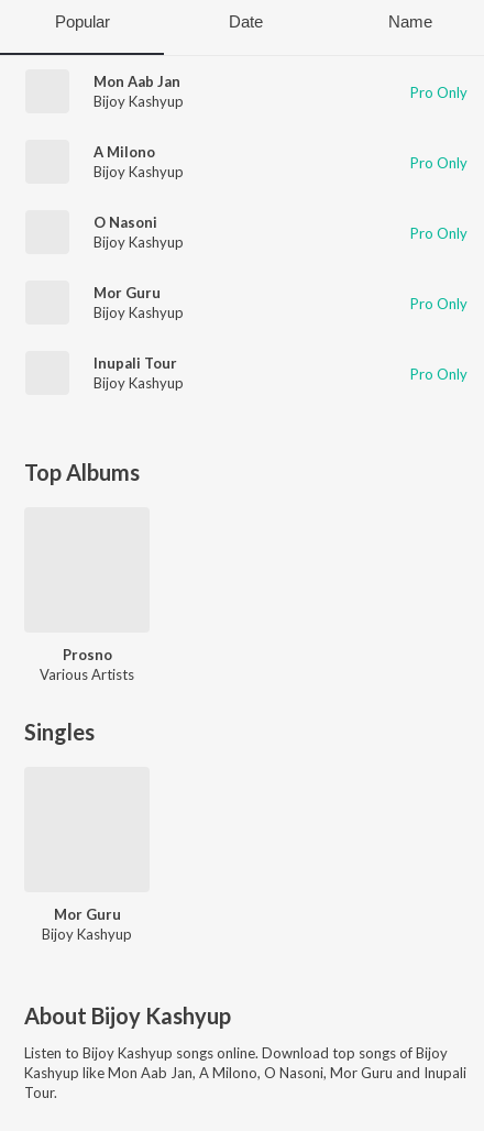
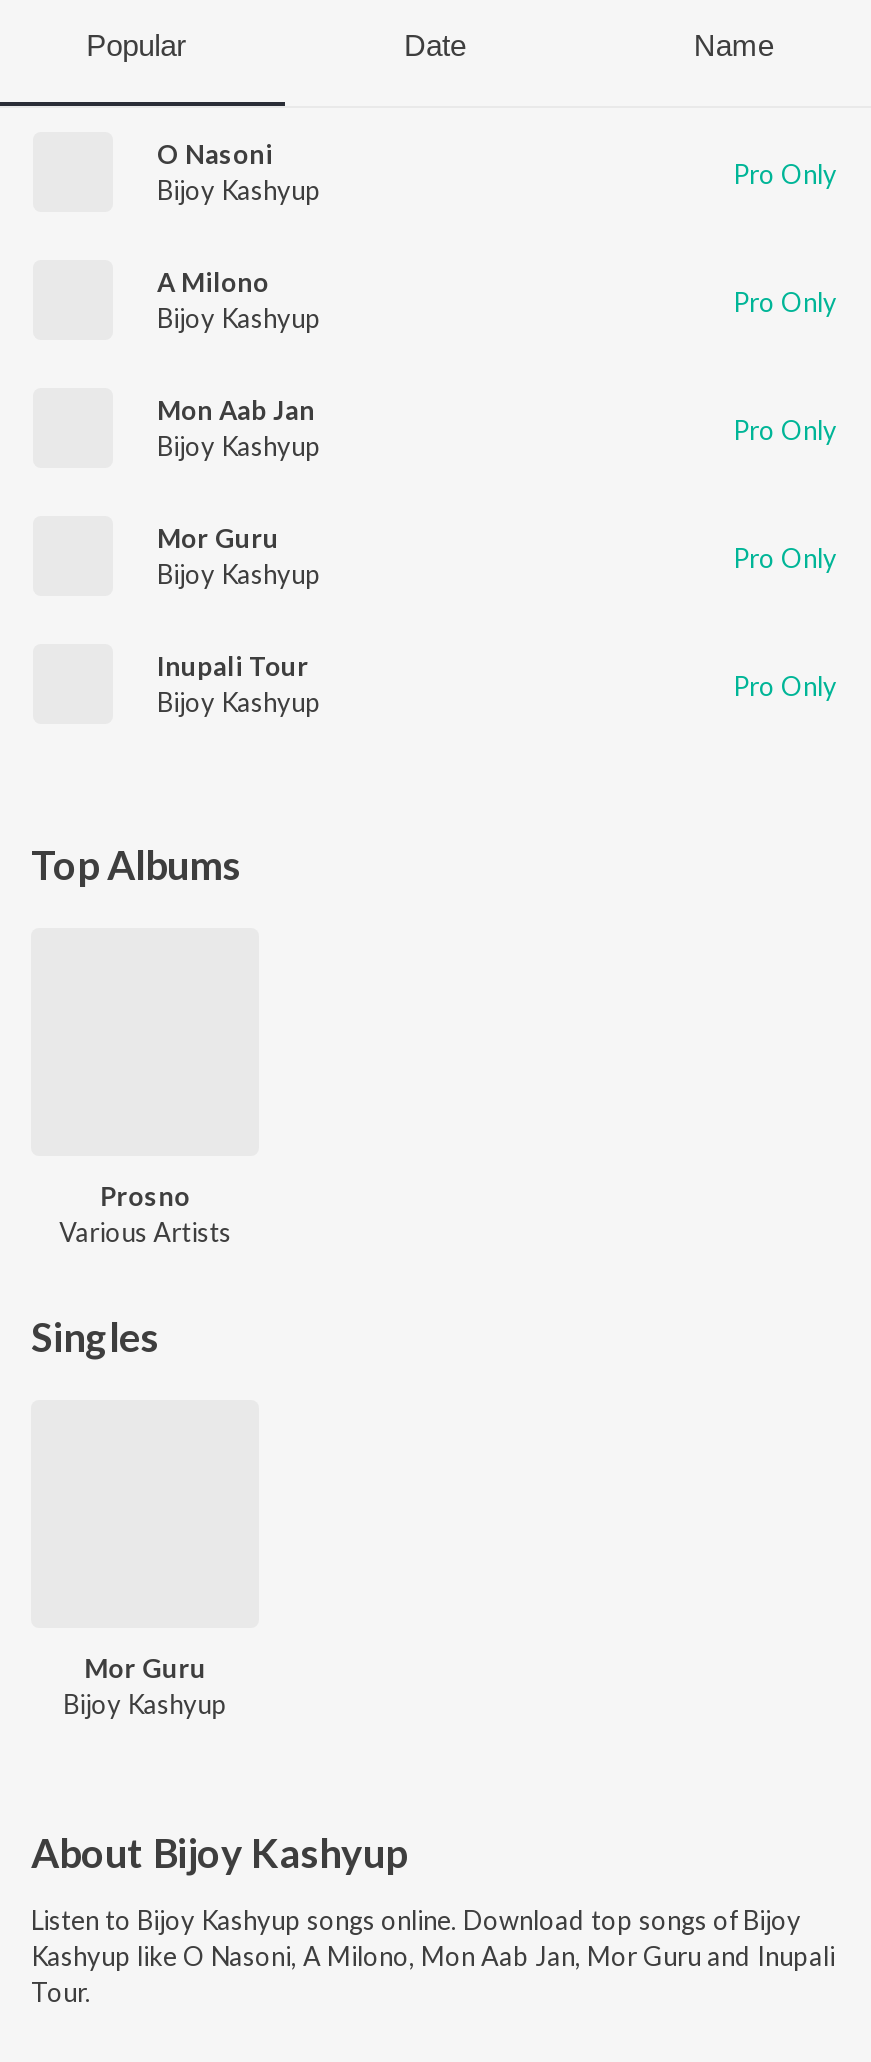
moved [94,72,180,90] -> [157,393,315,425]: Mon Aab Jan
moved [94,213,157,230] -> [157,137,273,169]: O Nasoni
[24,1064,466,1081] Kashyup like Mon Aab Jan, A Milono, O Nasoni, Mor Guru and Inupali -> [31,1939,835,1971] Kashyup like O Nasoni, A Milono, Mon Aab Jan, Mor Guru and Inupali

